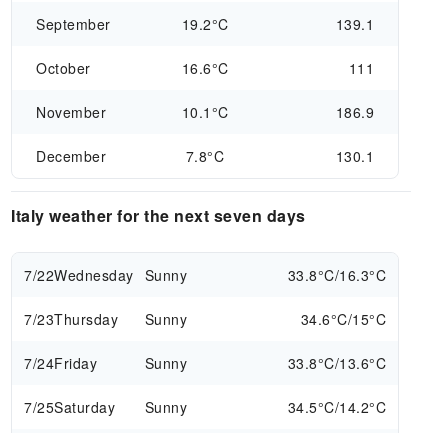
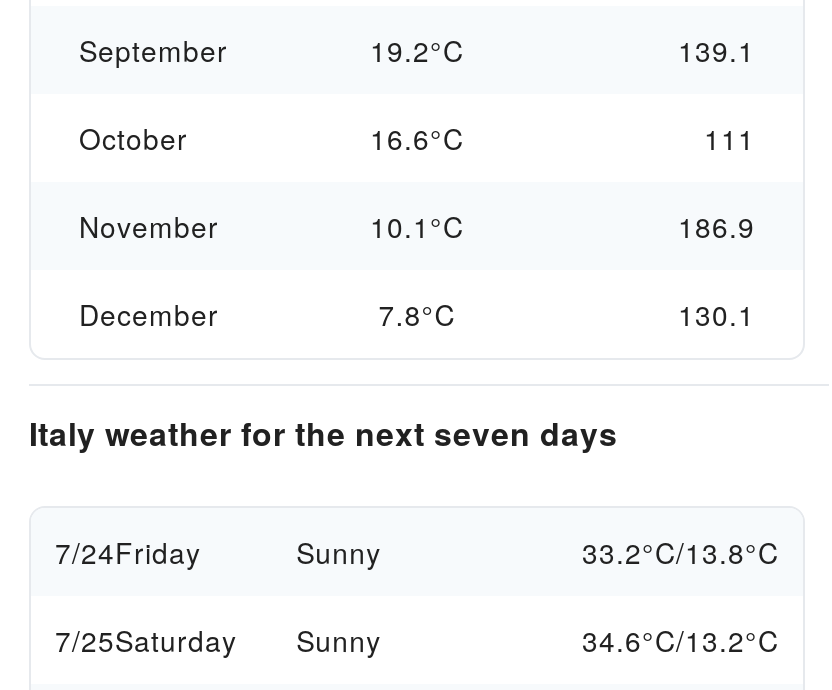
[24,265,386,329] 7/22Wednesday Sunny | 33.8°C/16.3°C | 7/23Thursday | Sunny | 34.6°C/15°C -> none
[287,353,386,373] 33.8°C/13.6°C -> [582,532,779,572] 33.2°C/13.8°C
[287,397,386,417] 34.5°C/14.2°C -> [582,620,779,660] 34.6°C/13.2°C

